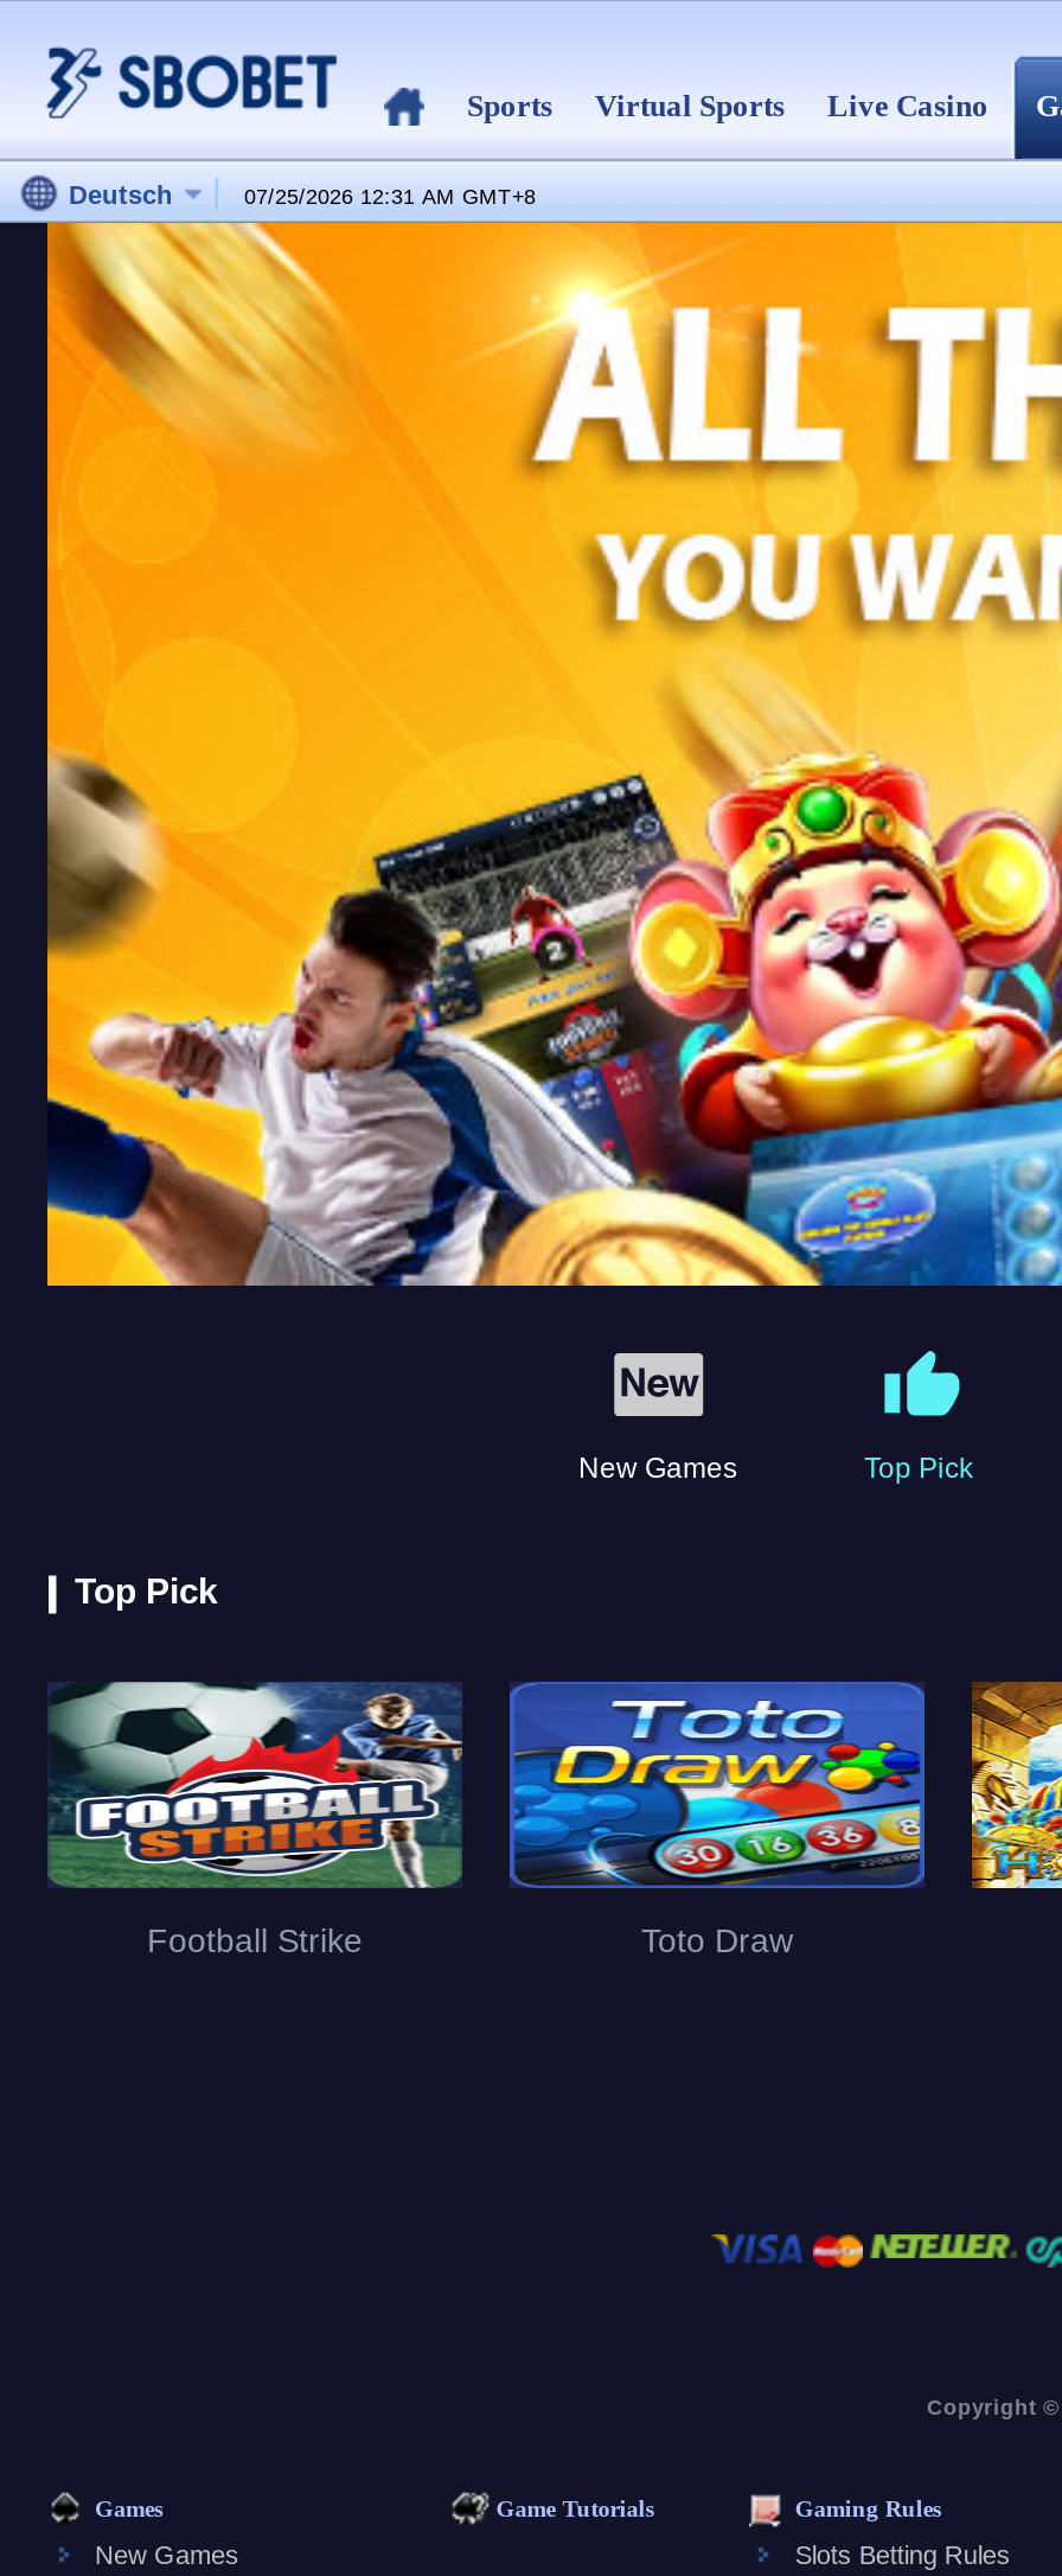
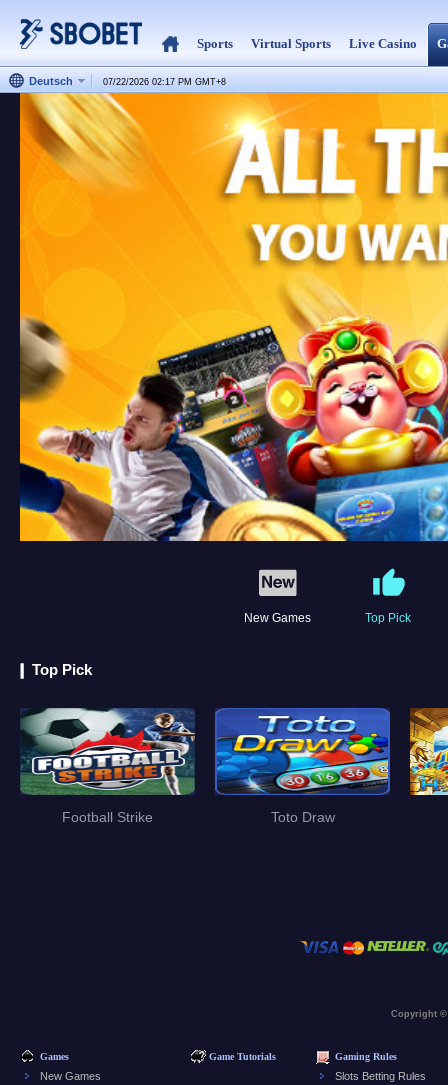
[244,185,536,209] 07/25/2026 12:31 AM GMT+8 -> [103,77,226,87] 07/22/2026 02:17 PM GMT+8

